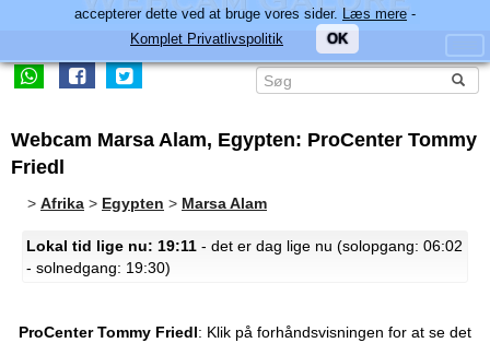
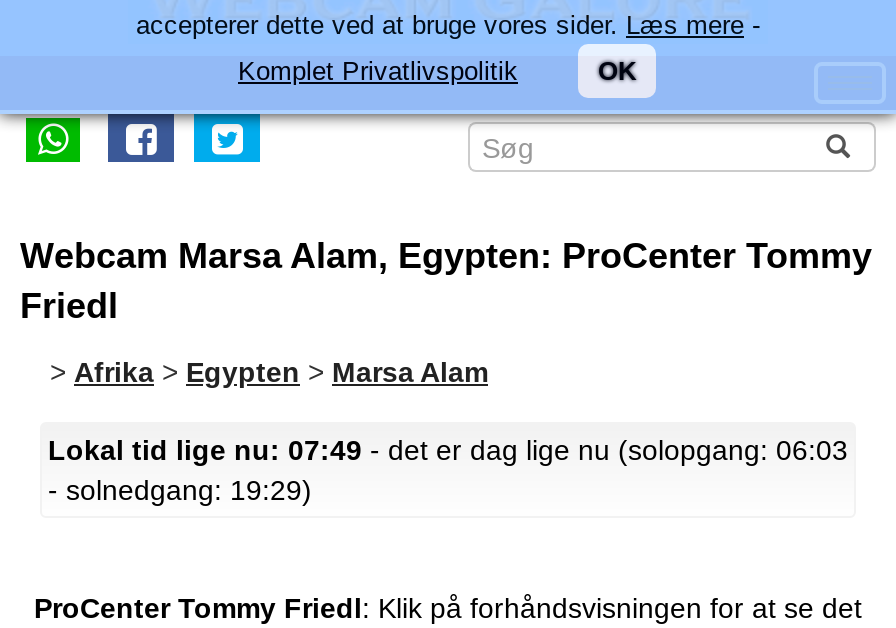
[26,237,463,255] Lokal tid lige nu: 19:11 - det er dag lige nu (solopgang: 06:02 -> [48,434,848,466] Lokal tid lige nu: 07:49 - det er dag lige nu (solopgang: 06:03
[26,259,171,276] - solnedgang: 19:30) -> [48,474,312,506] - solnedgang: 19:29)

